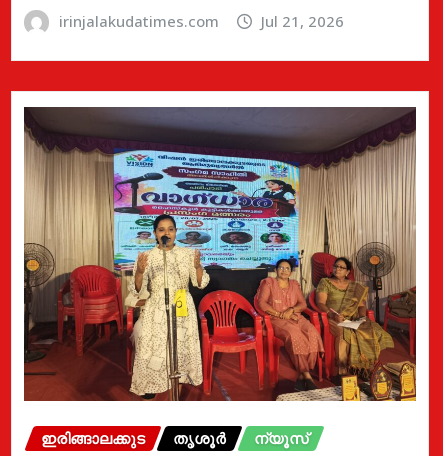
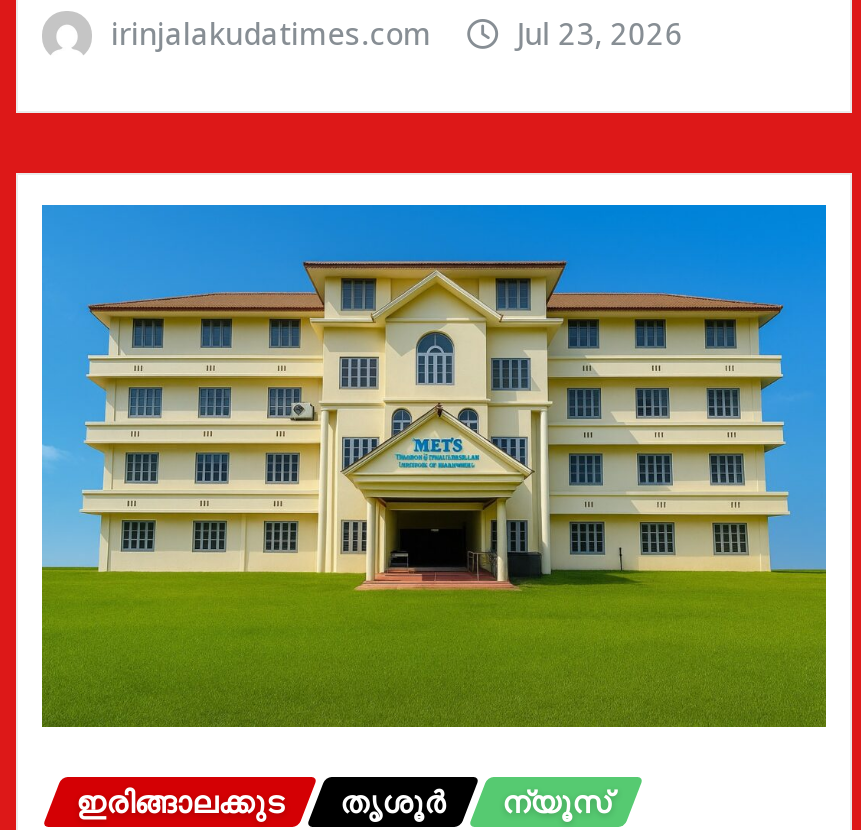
[261,11,344,31] Jul 21, 2026 -> [516,14,682,54] Jul 23, 2026
[23,106,417,402] [image] -> [40,203,828,729] [image]

